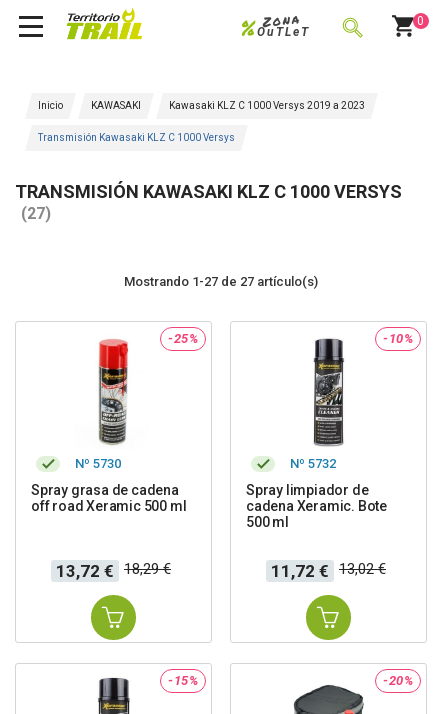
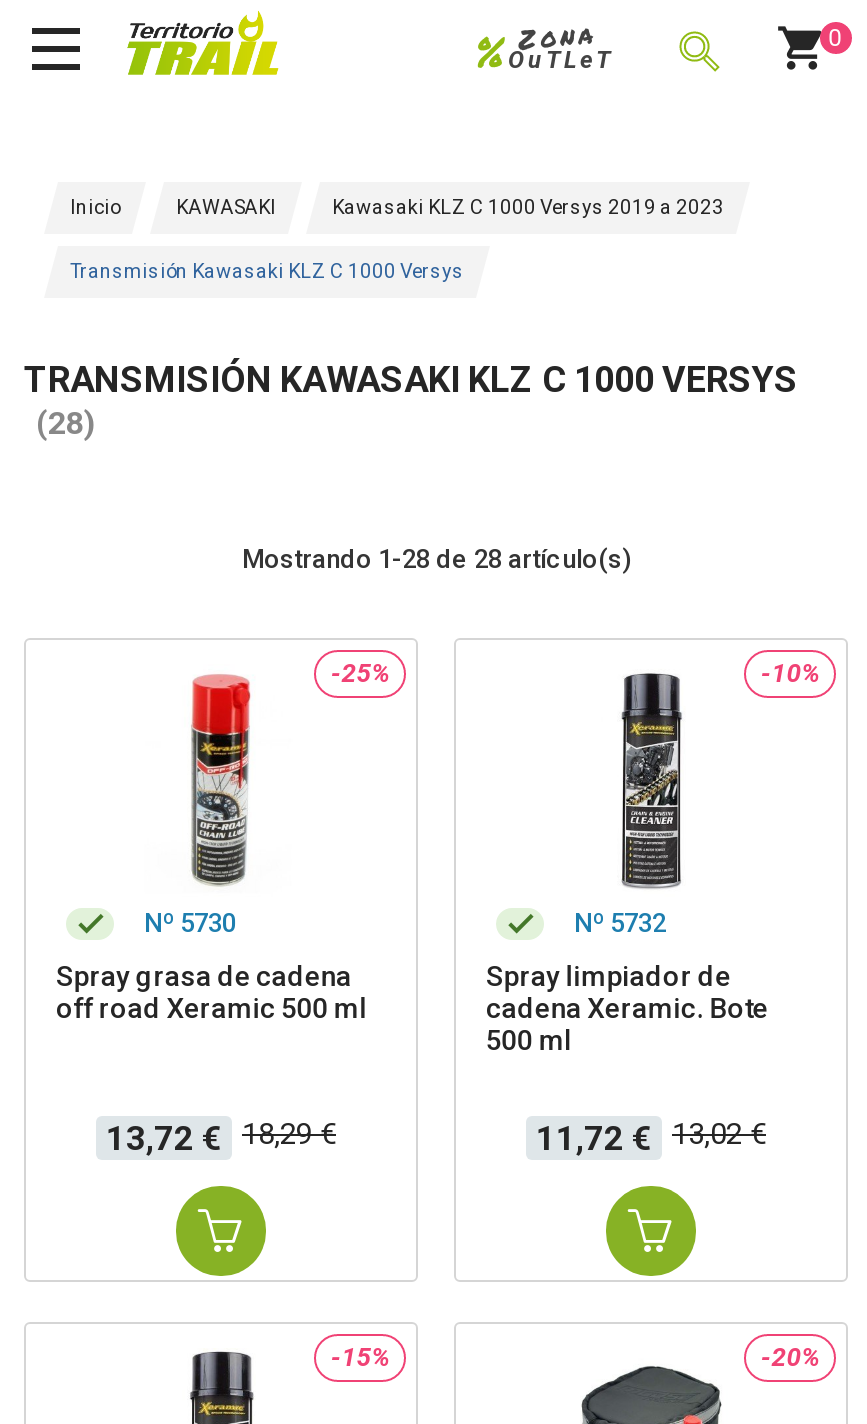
[21,204,51,223] (27) -> [36,404,96,442] (28)
[124,274,318,289] Mostrando 1-27 de 27 artículo(s) -> [242,544,630,574] Mostrando 1-28 de 28 artículo(s)

